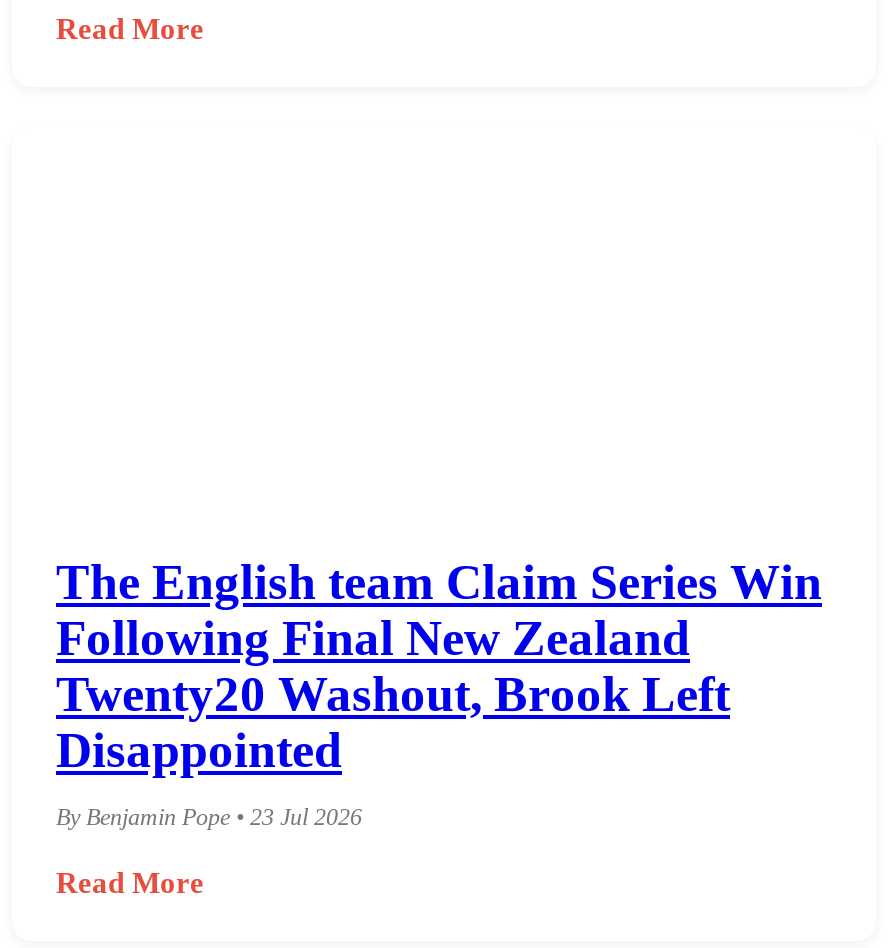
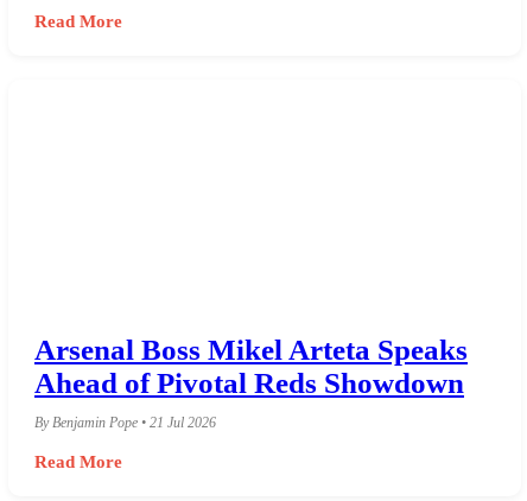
[56,556,822,778] The English team Claim Series Win | Following Final New Zealand | Twenty20 Washout, Brook Left | Disappointed -> [34,334,468,399] Arsenal Boss Mikel Arteta Speaks | Ahead of Pivotal Reds Showdown
[56,804,362,832] By Benjamin Pope • 23 Jul 2026 -> [34,415,216,431] By Benjamin Pope • 21 Jul 2026

